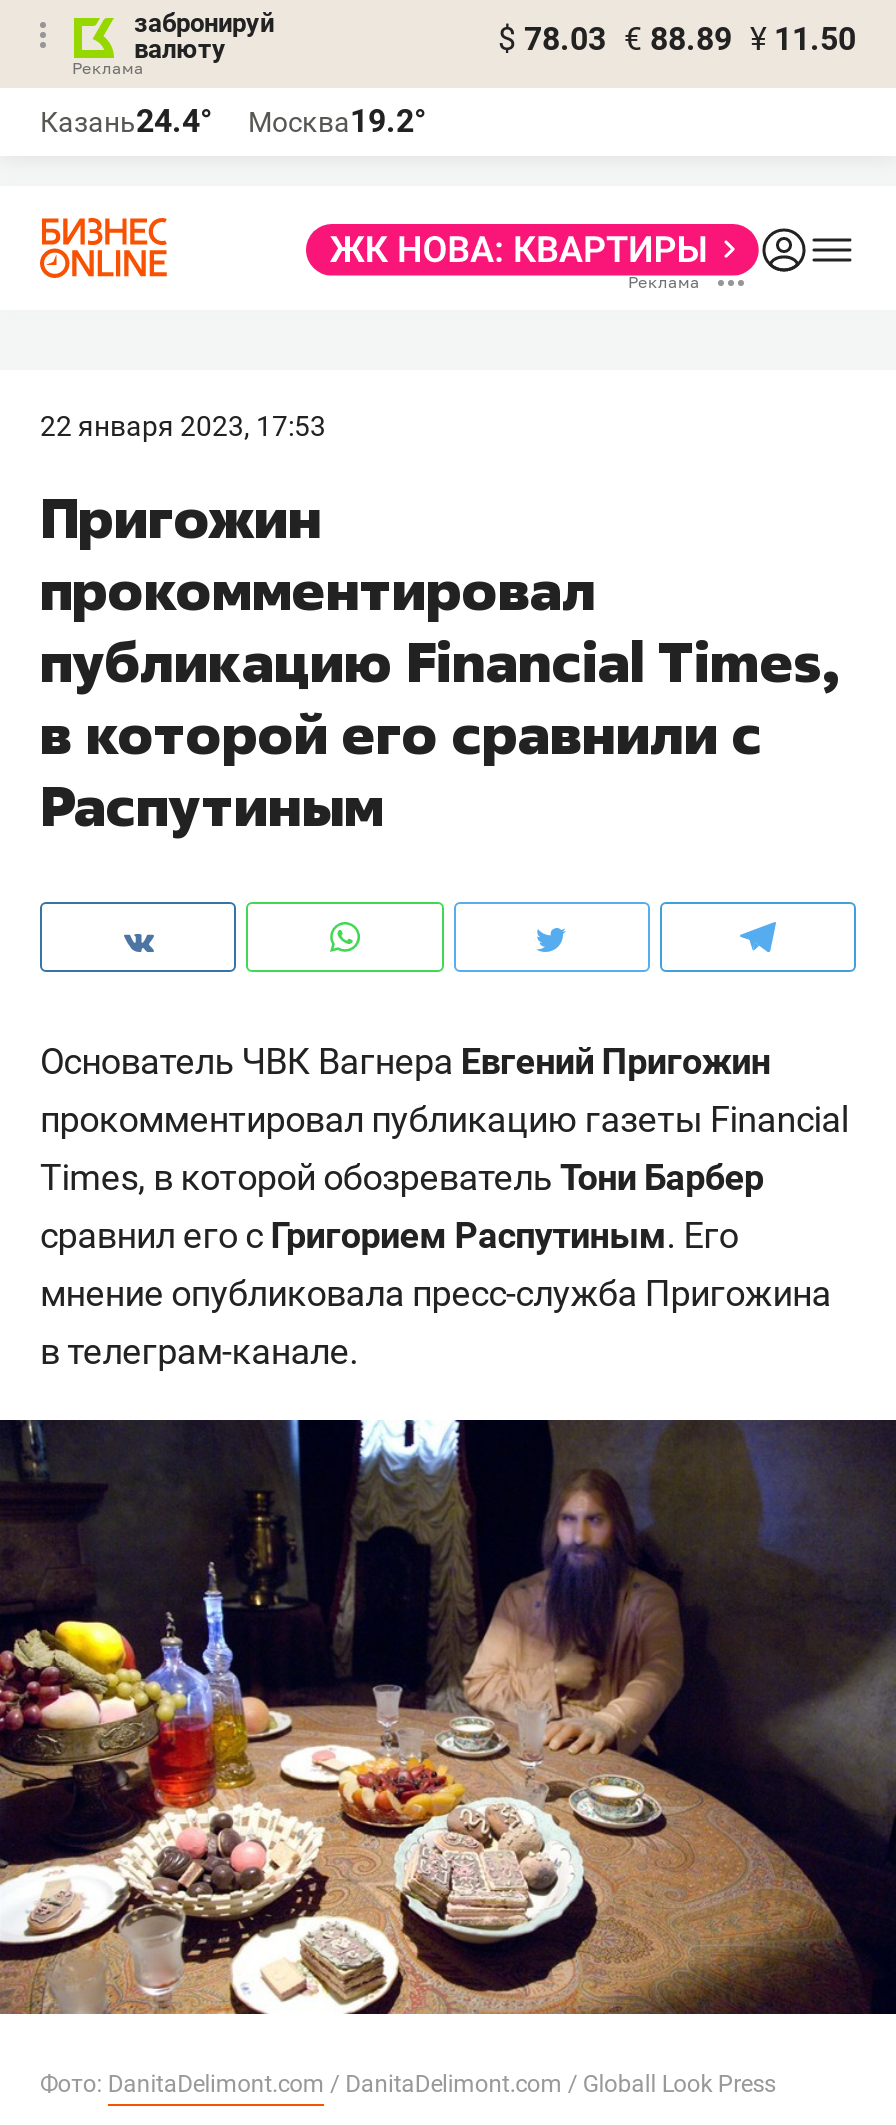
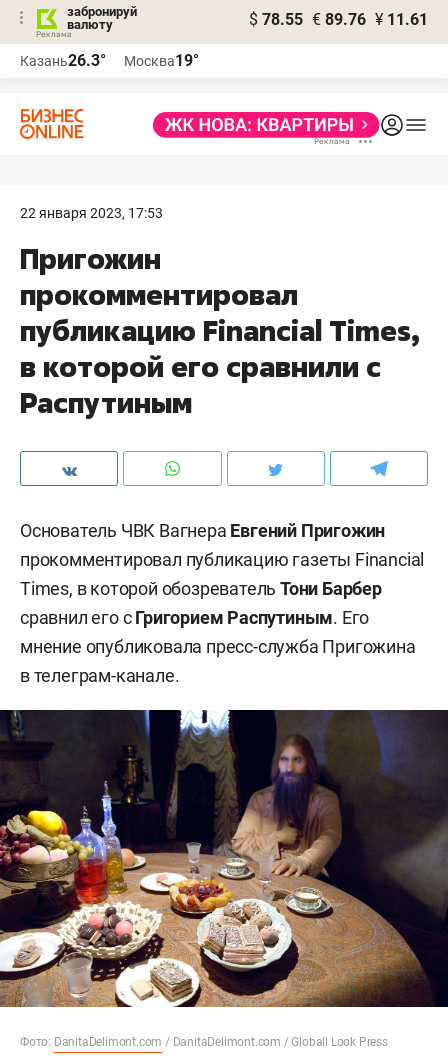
[498,20,856,58] $ 78.03 € 88.89 ¥ 11.50 -> [249,10,428,29] $ 78.55 € 89.76 ¥ 11.61
[40,102,212,140] Казань24.4° -> [20,51,106,70] Казань26.3°
[248,102,426,140] Москва19.2° -> [124,51,199,70] Москва19°

